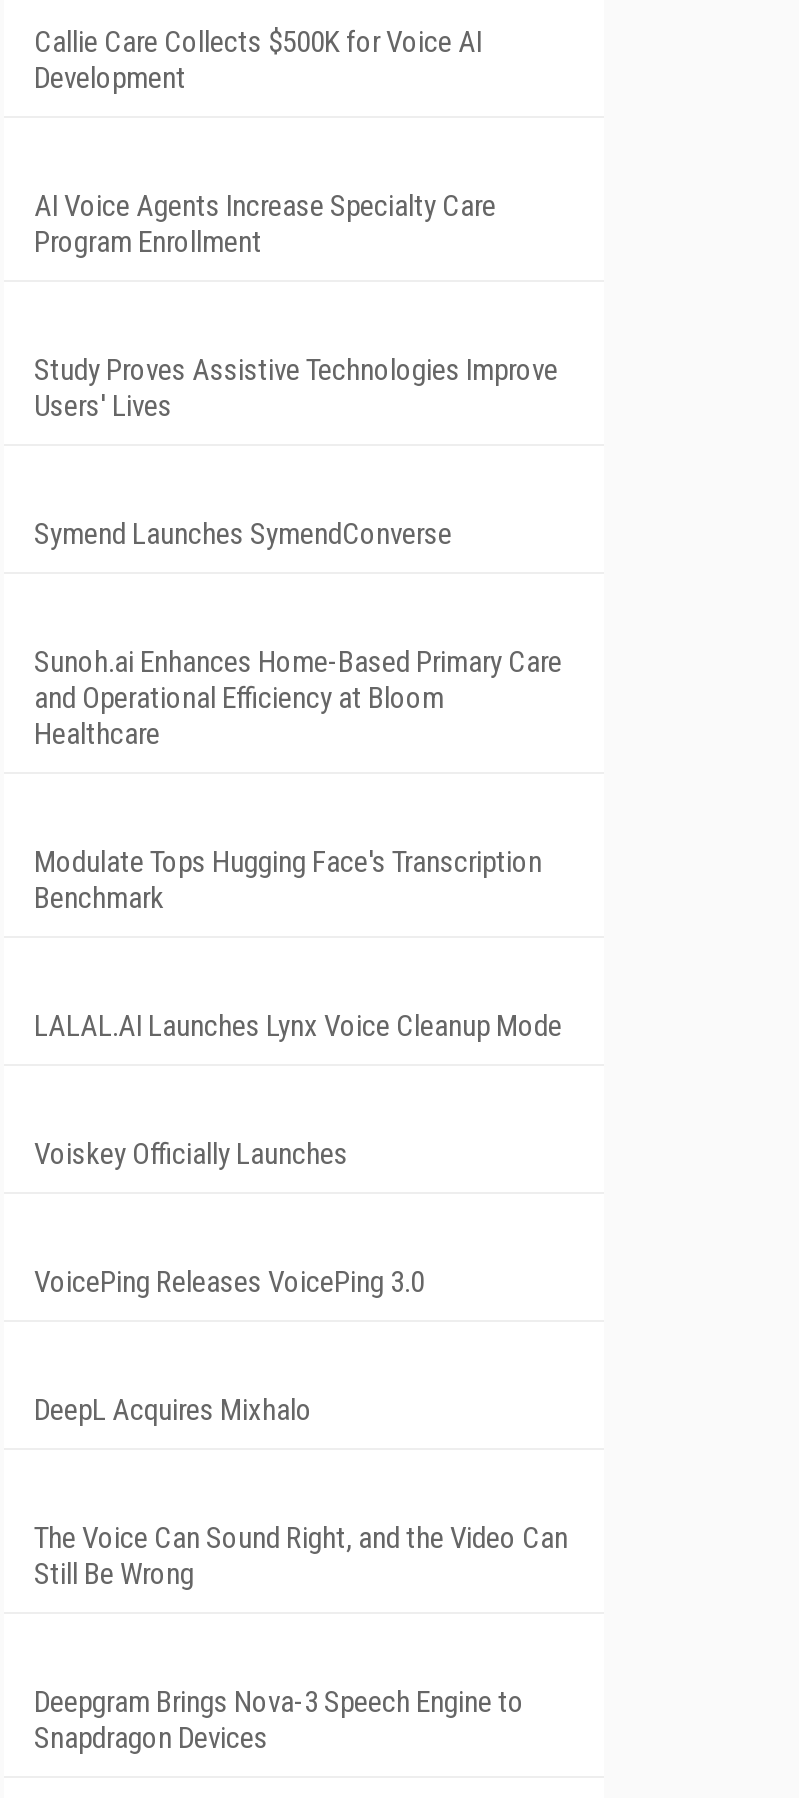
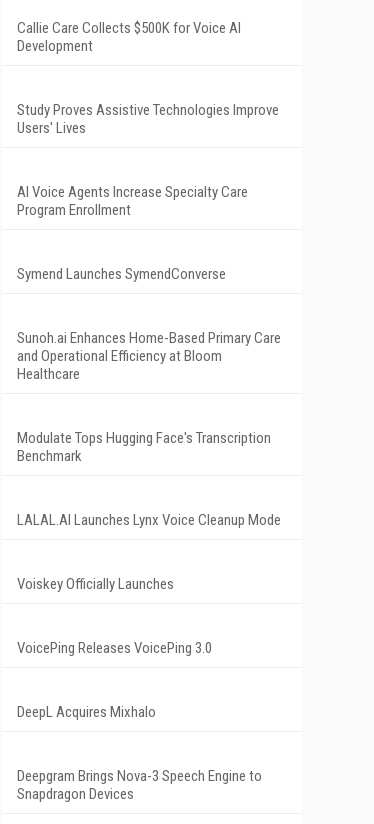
moved [34,187,496,259] -> [17,182,248,218]: AI Voice Agents Increase Specialty Care | Program Enrollment
[34,1519,568,1591] The Voice Can Sound Right, and the Video Can | Still Be Wrong -> none

